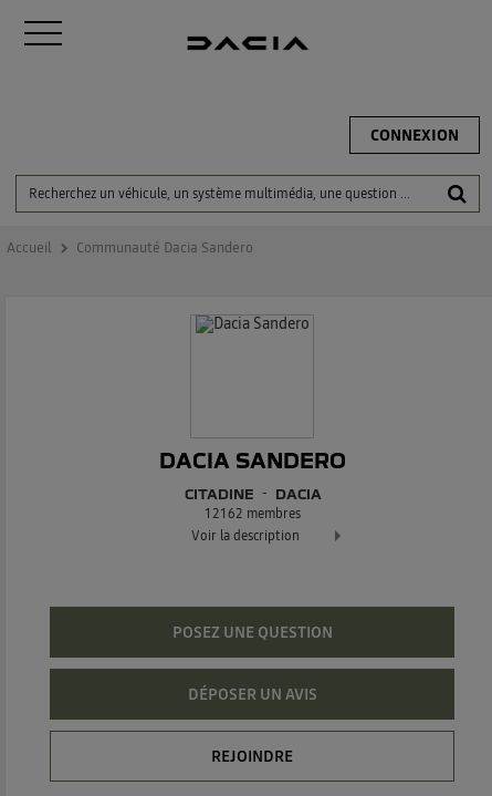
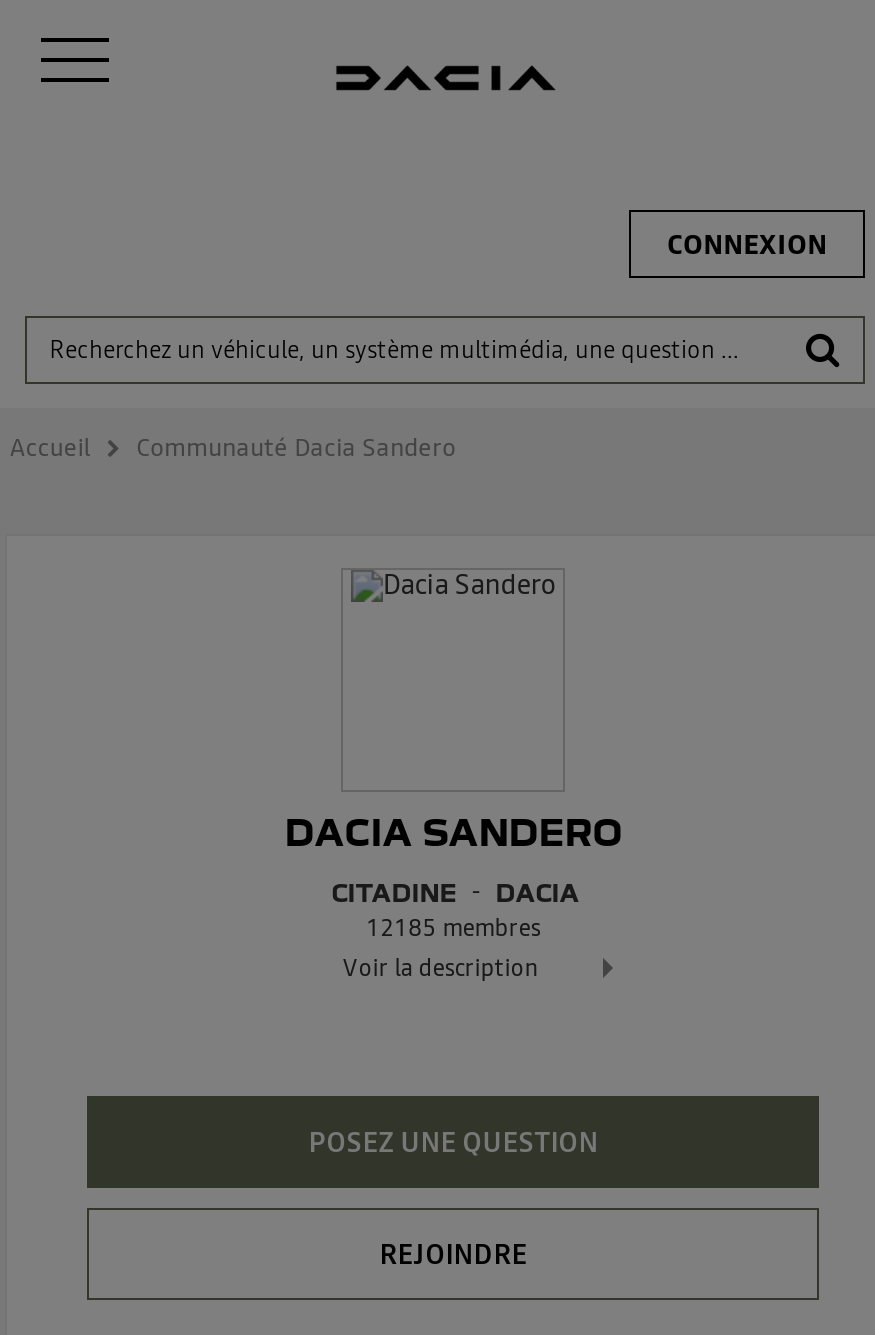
[204,505,300,522] 12162 membres -> [366,911,540,943] 12185 membres
[188,683,317,705] DÉPOSER UN AVIS -> none

